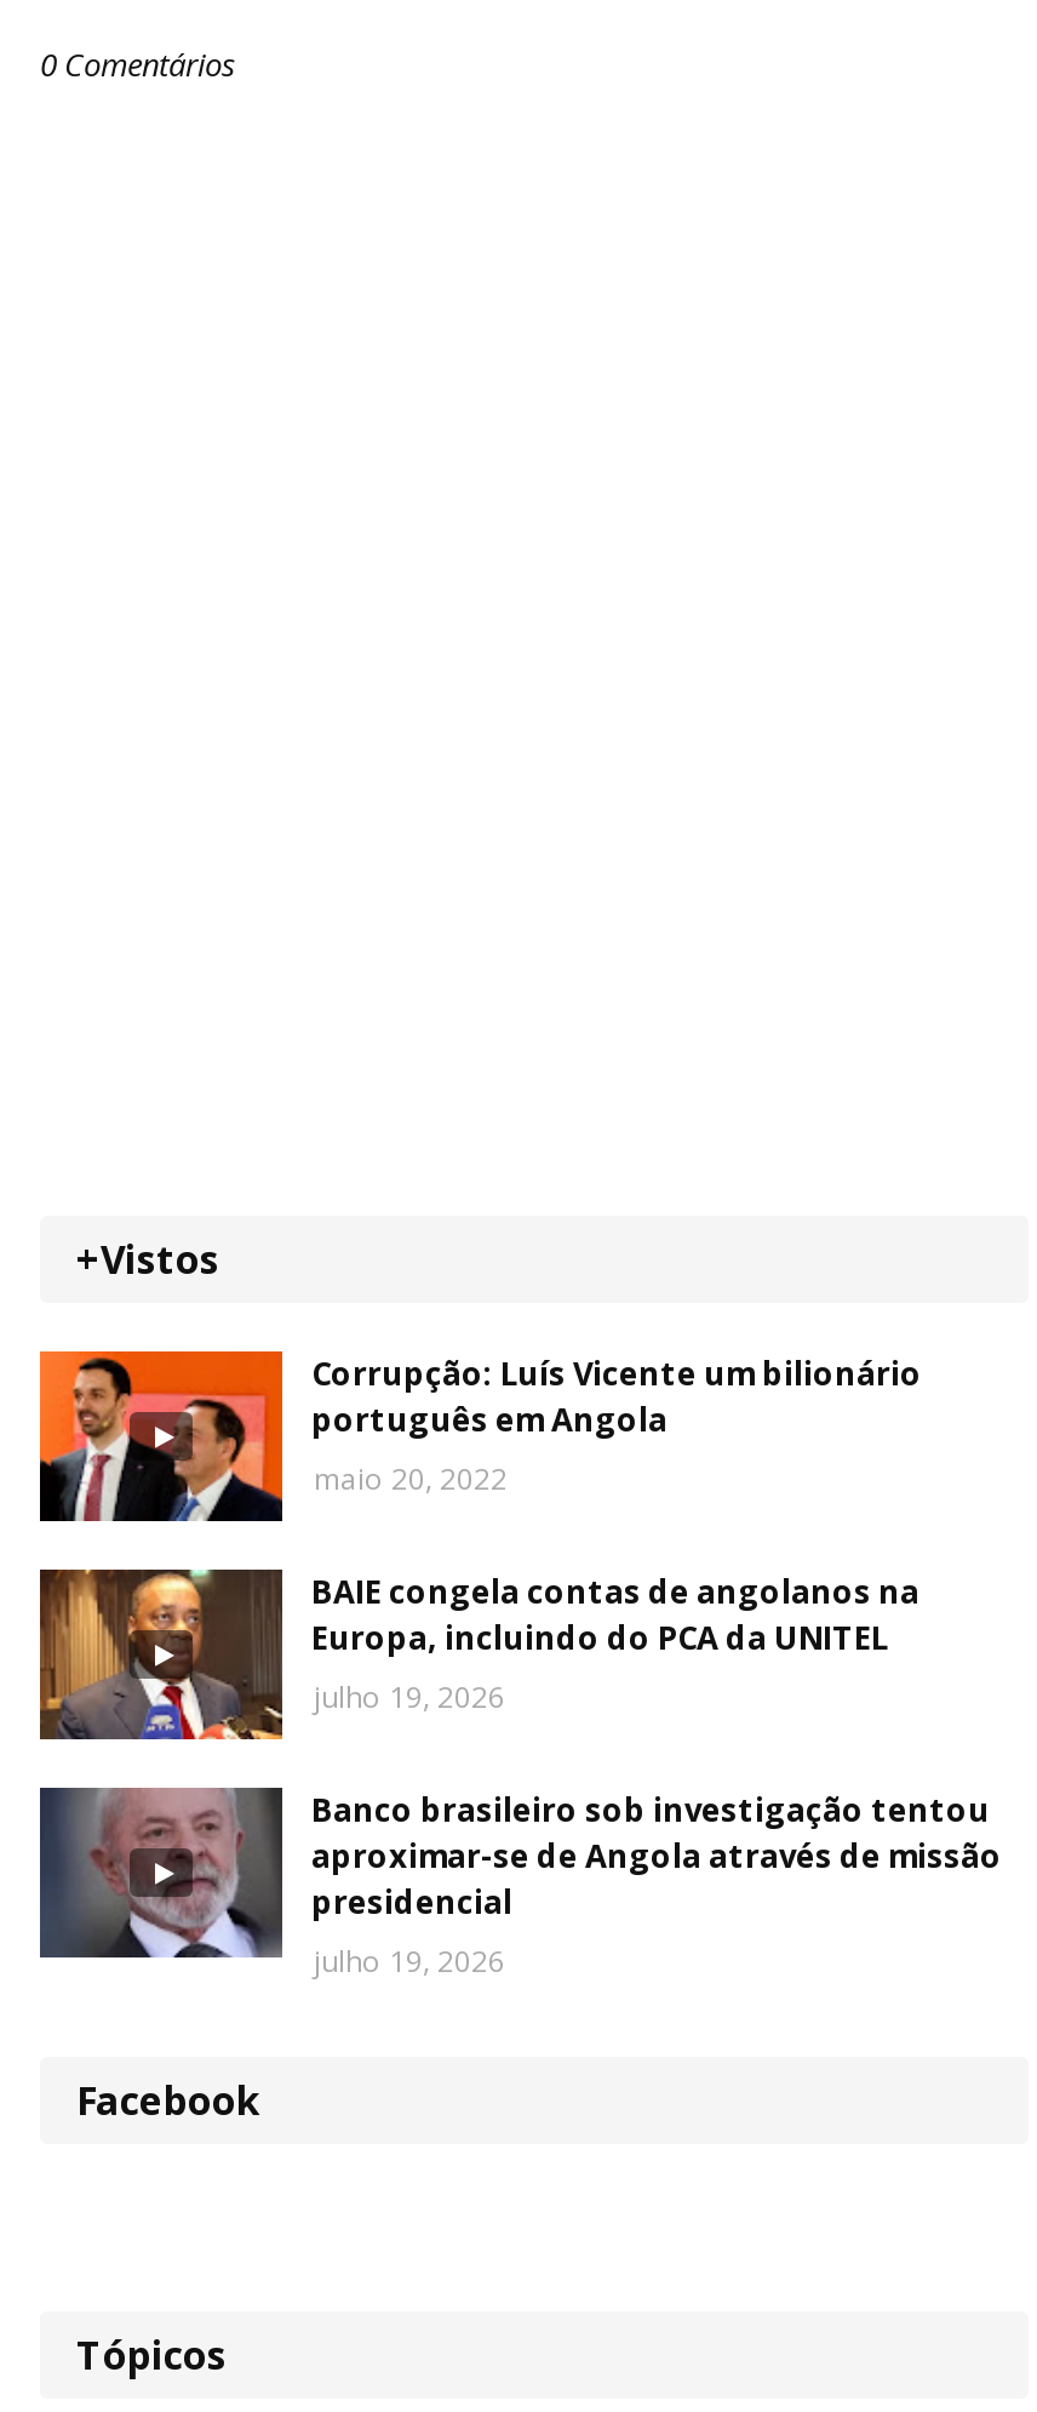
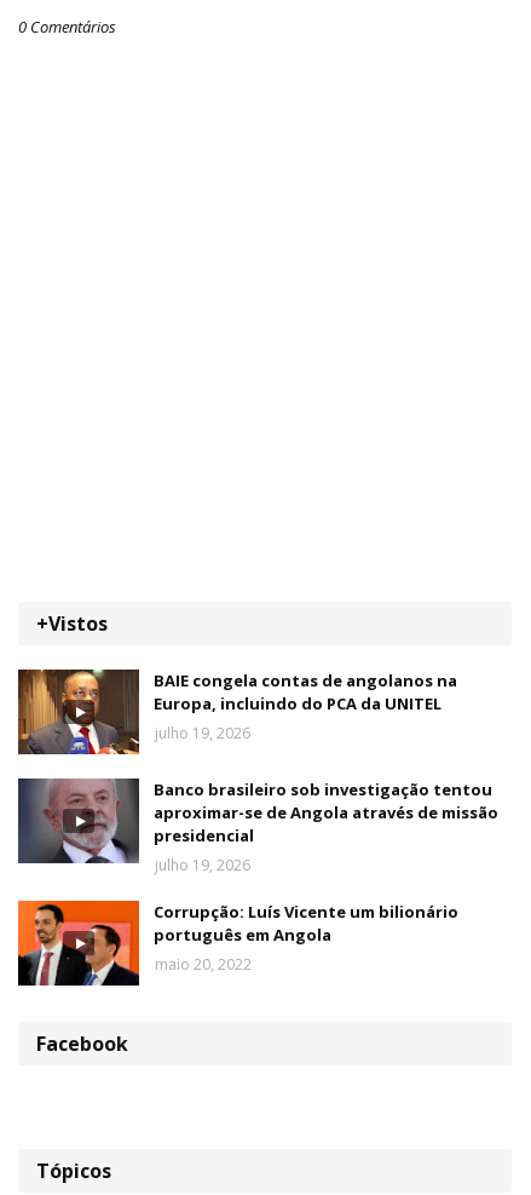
moved [38,1349,922,1524] -> [17,900,458,987]: [image] | Corrupção: Luís Vicente um bilionário | português em Angola | maio 20, 2022
moved [38,1565,1002,1982] -> [17,667,498,876]: [image] | BAIE congela contas de angolanos na | Europa, incluindo do PCA da UNITEL | julho 19, 2026 | Banco brasileiro sob investigação tentou | aproximar-se de Angola através de missão | presidencial | julho 19, 2026

